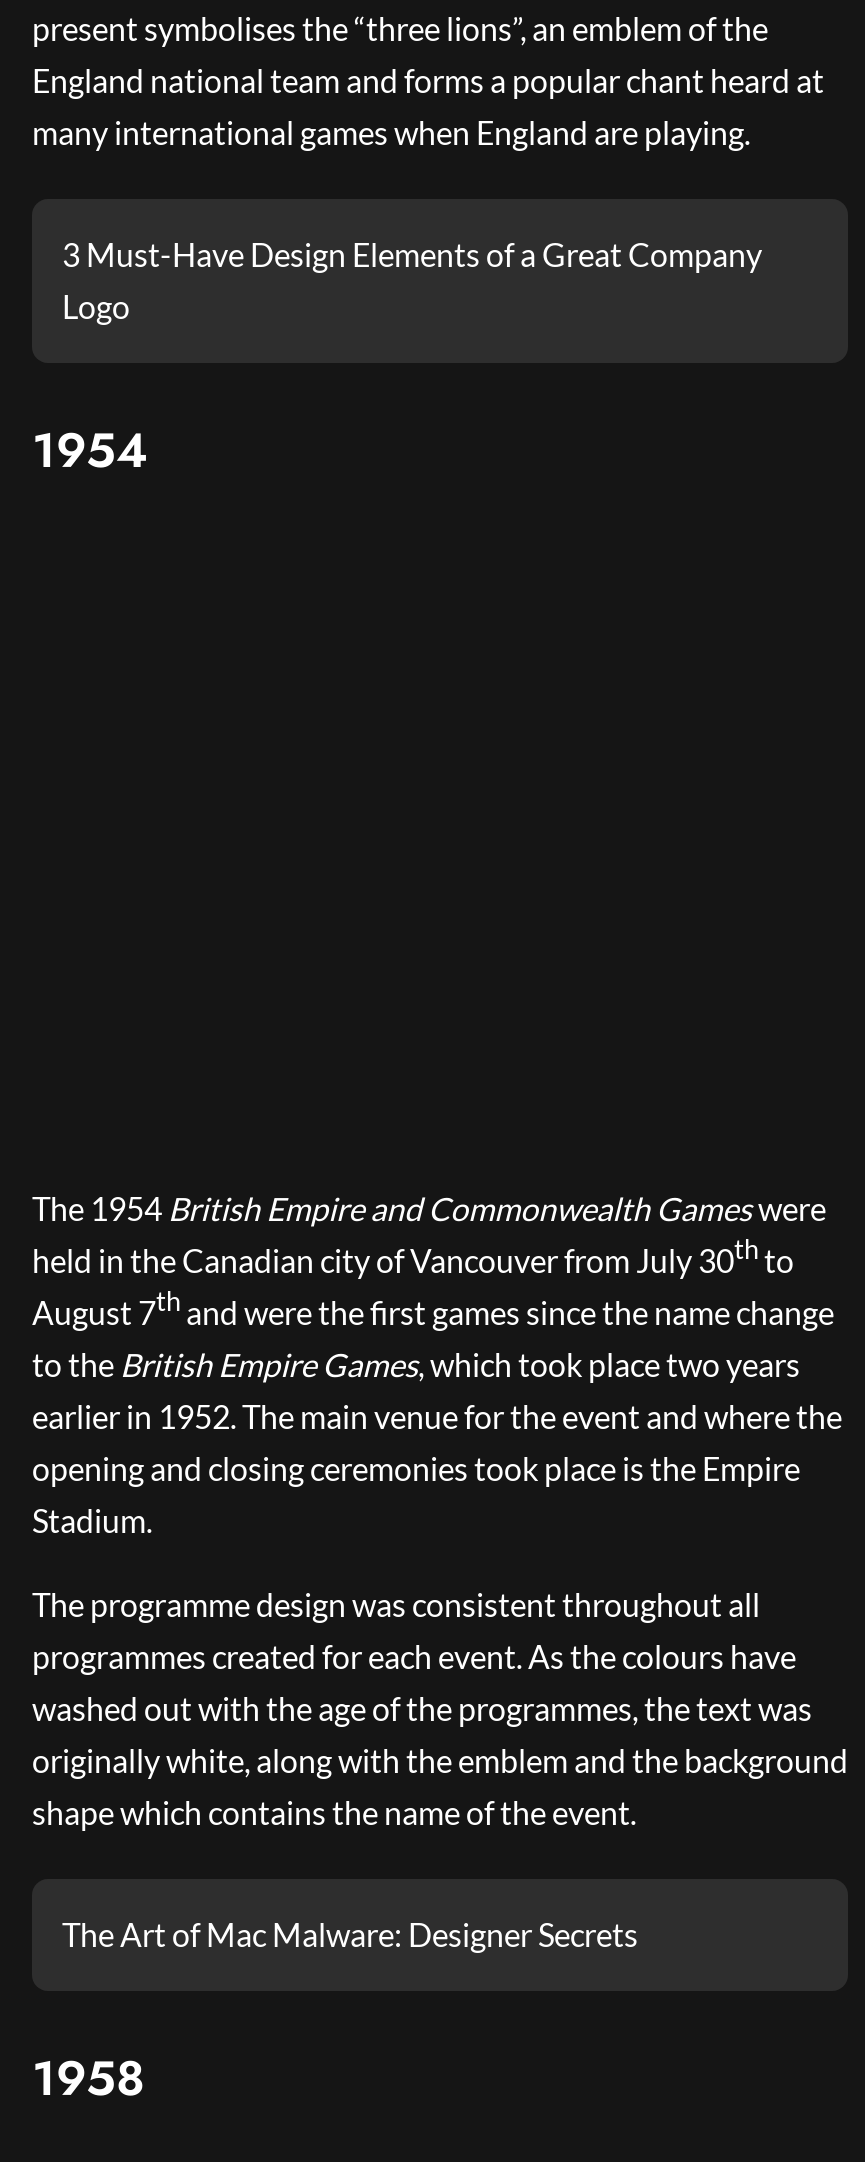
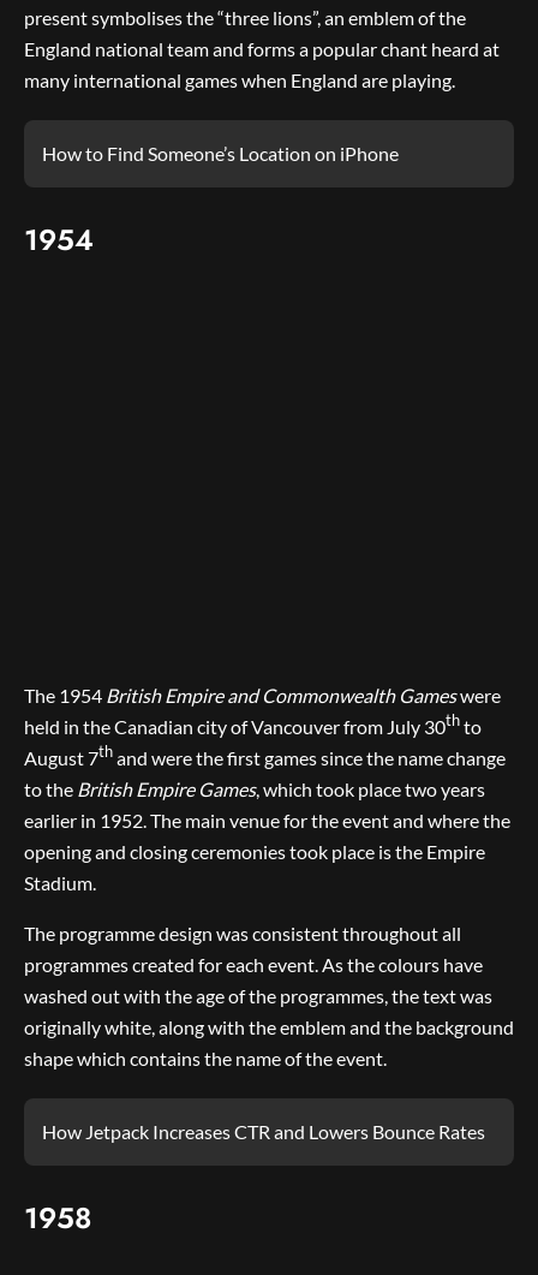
[62,235,762,325] 3 Must-Have Design Elements of a Great Company | Logo -> [42,142,399,164] How to Find Someone’s Location on iPhone
[62,1915,638,1953] The Art of Mac Malware: Designer Secrets -> [42,1120,485,1143] How Jetpack Increases CTR and Lowers Bounce Rates

